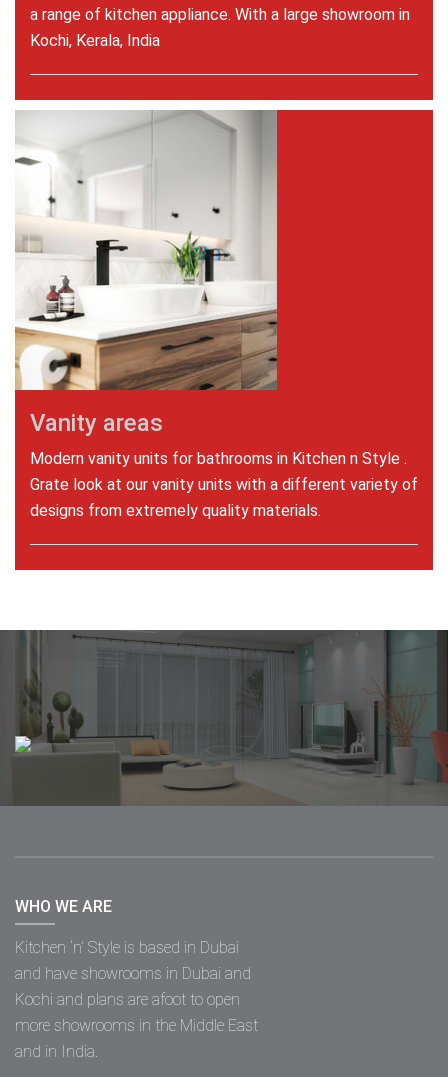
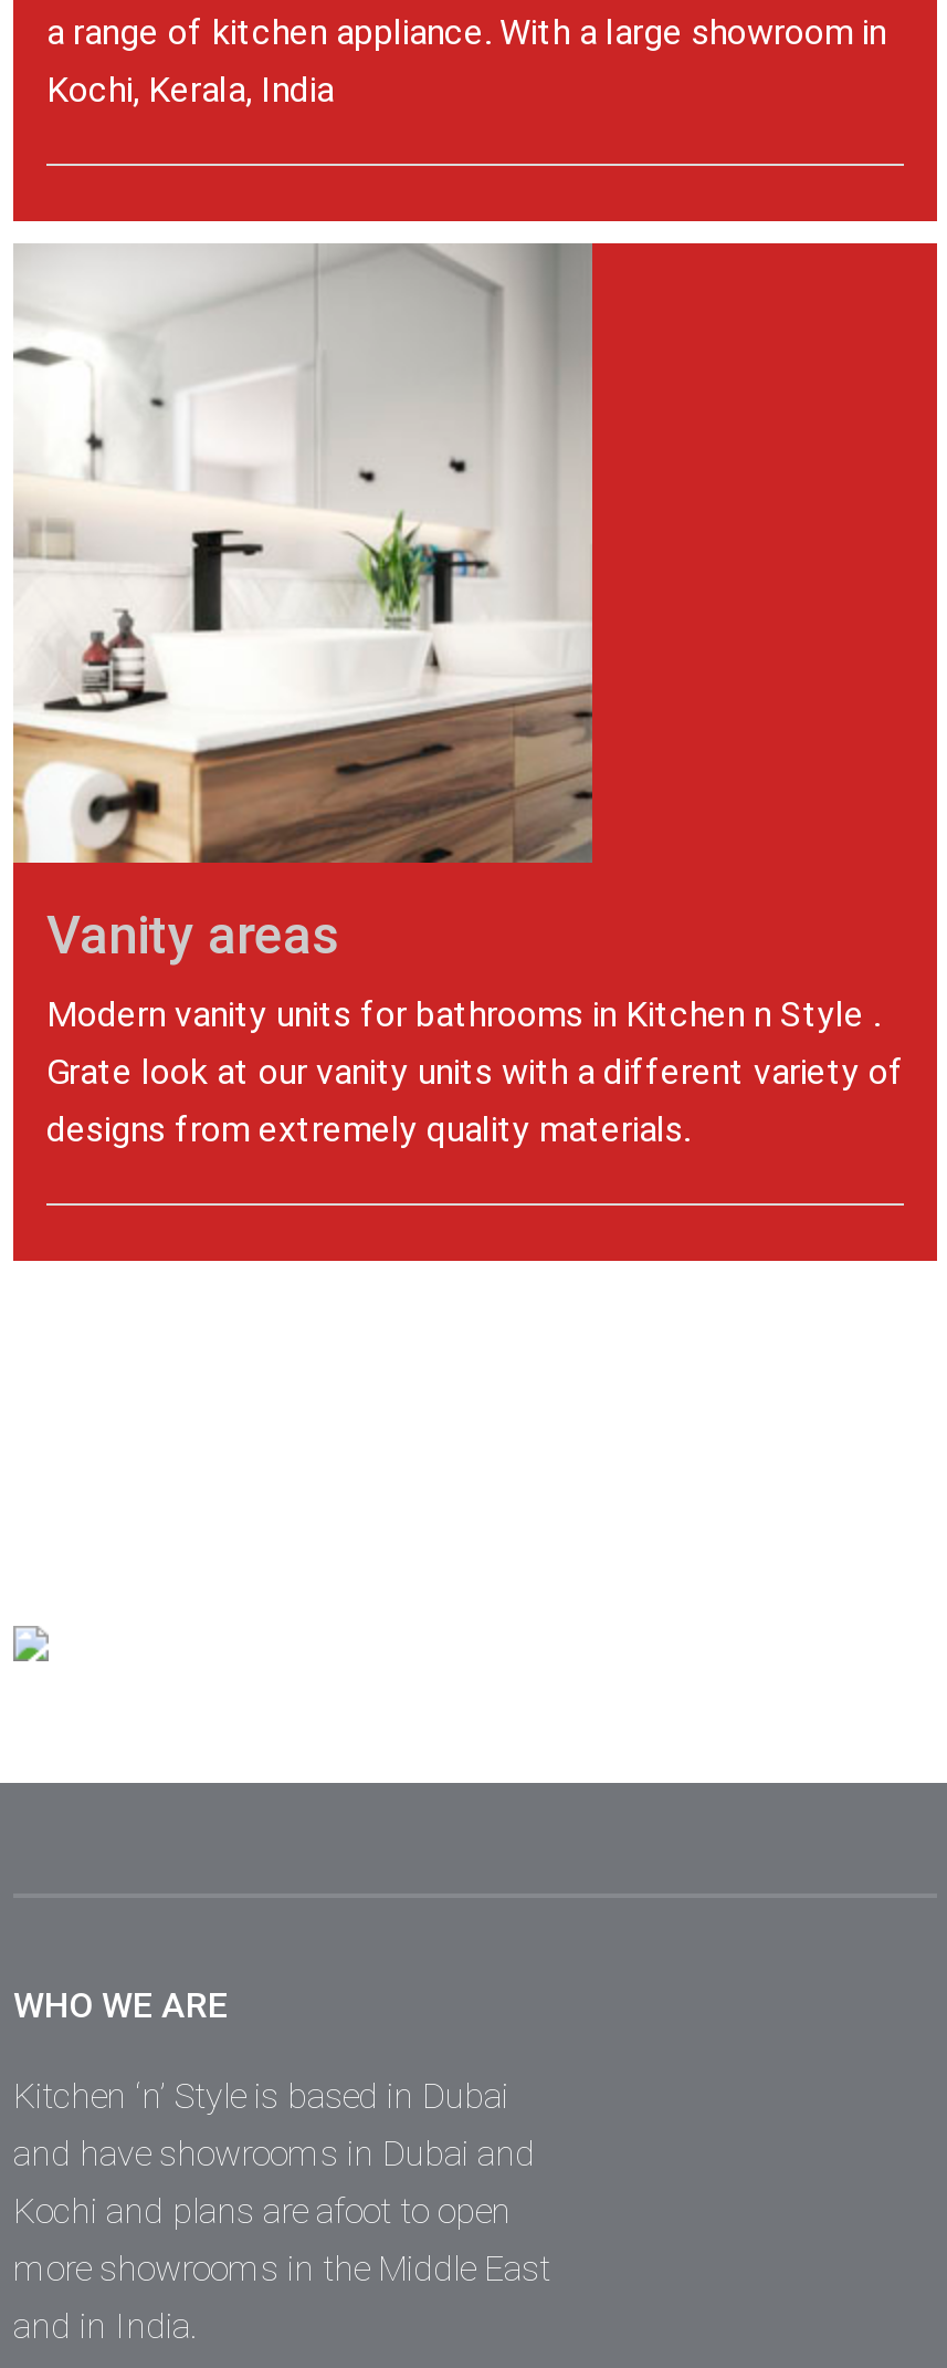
[3,629,445,807] [image] -> none

